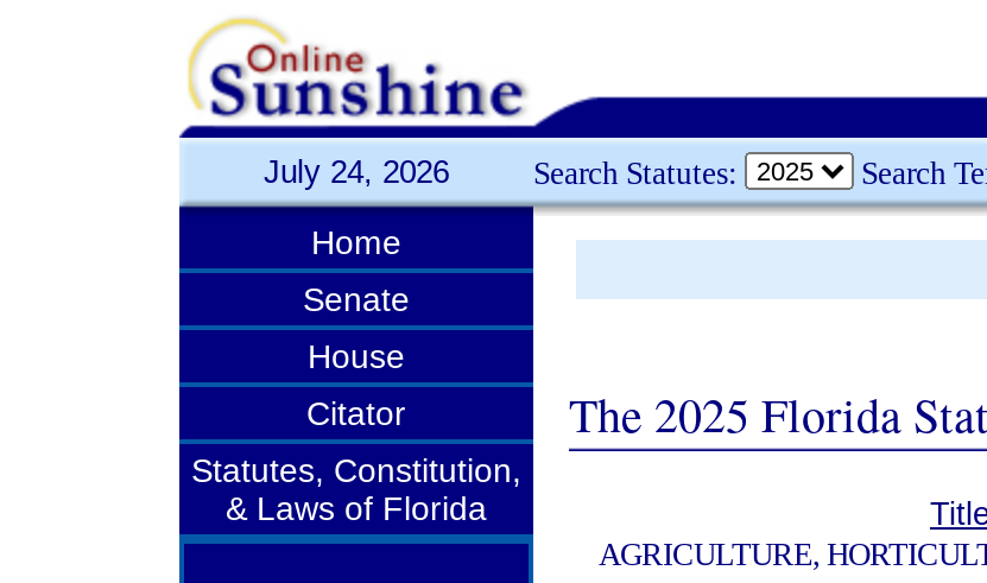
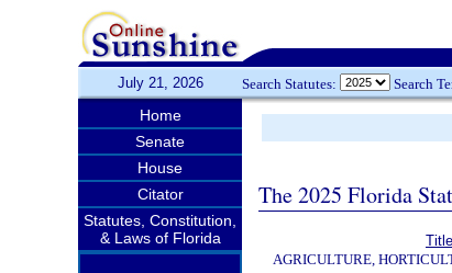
[264,154,449,190] July 24, 2026 -> [117,75,203,91] July 21, 2026

